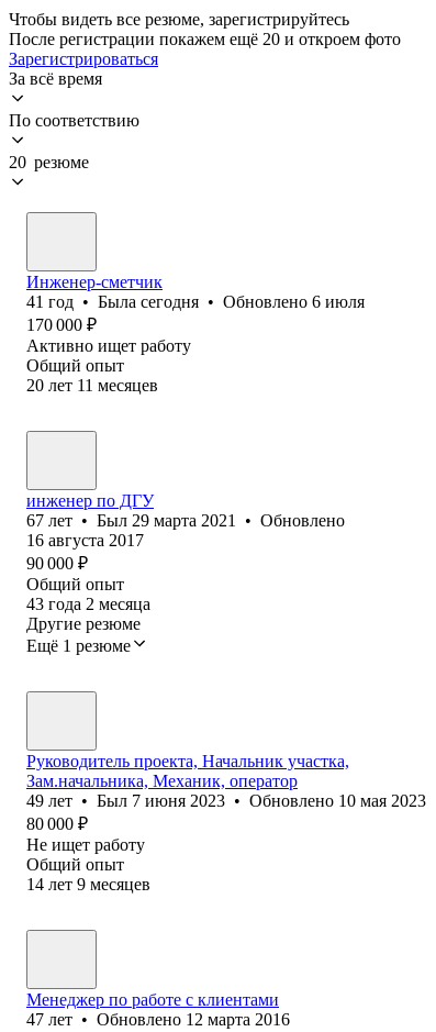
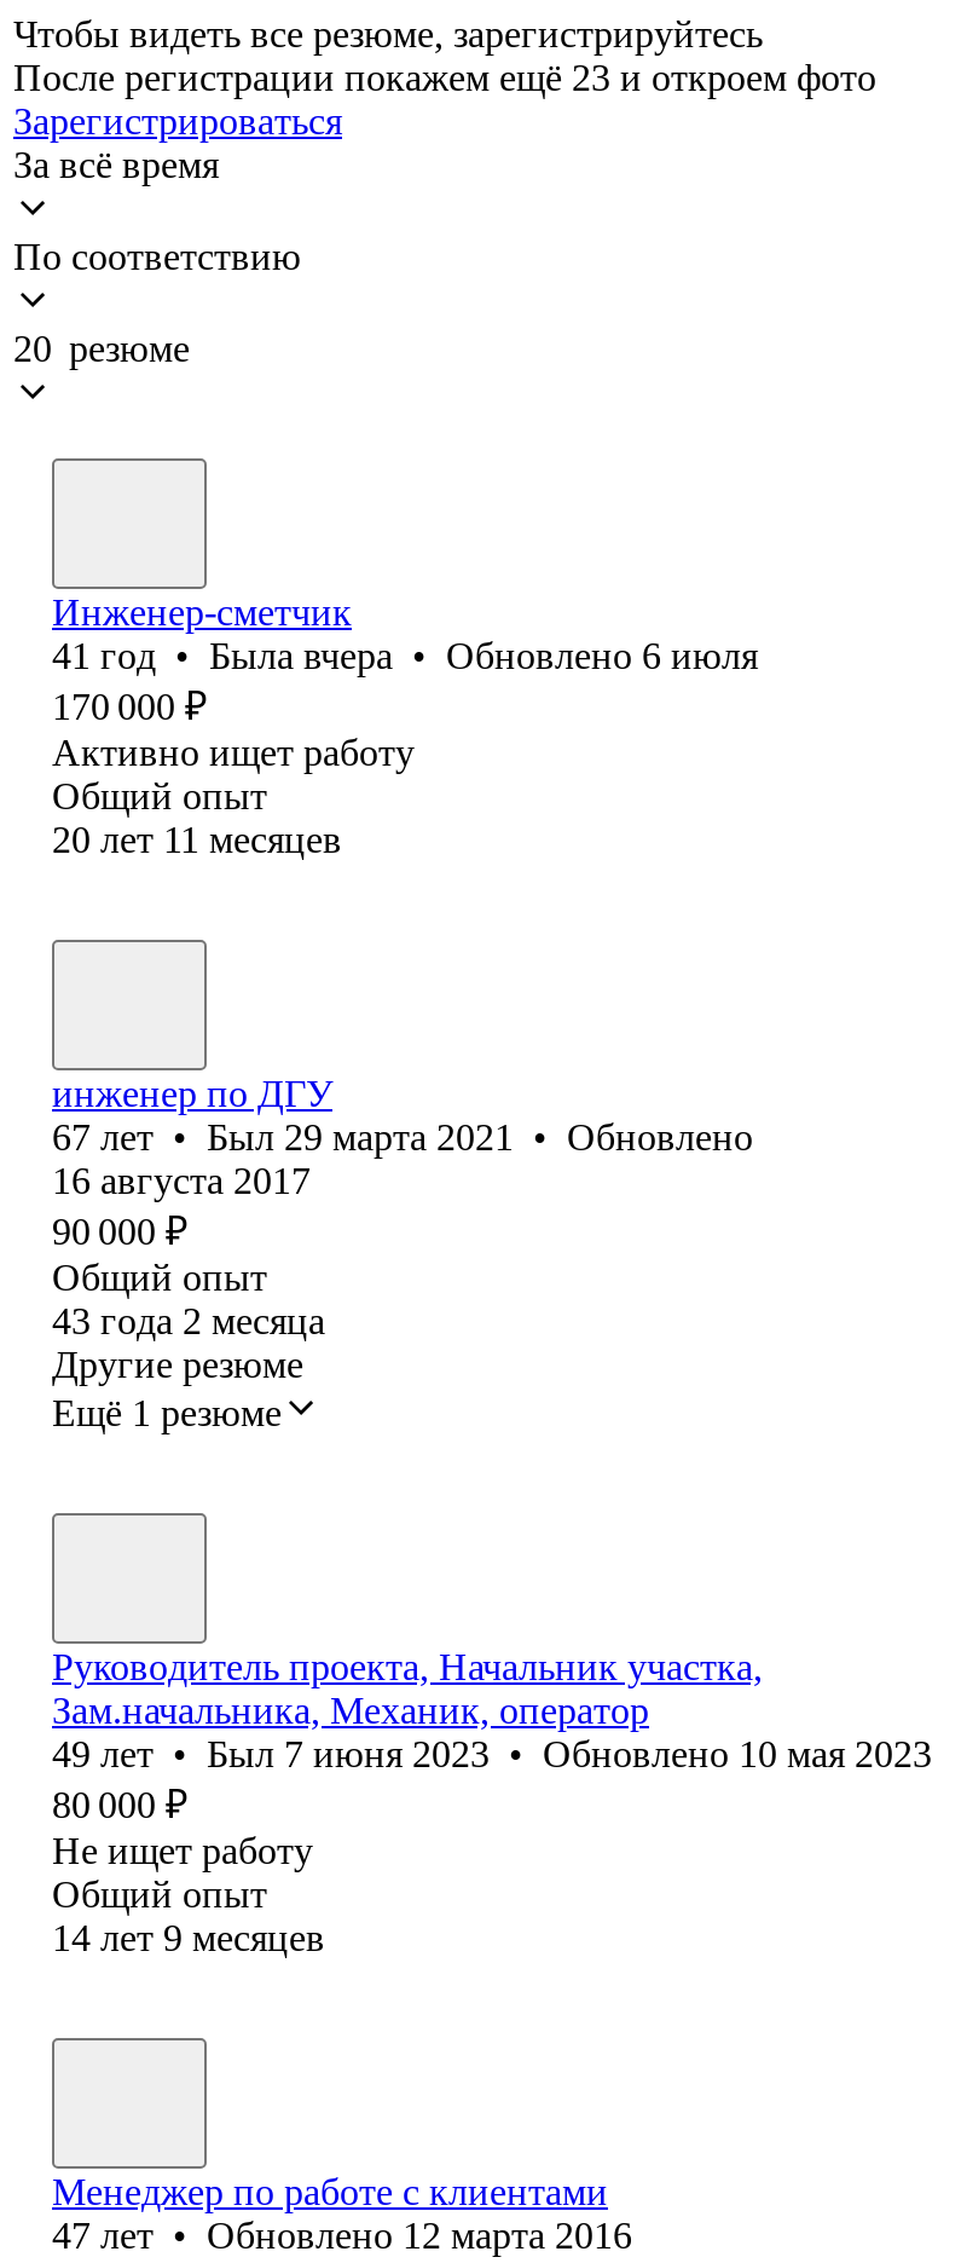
[9,30,401,48] После регистрации покажем ещё 20 и откроем фото -> [13,57,876,98] После регистрации покажем ещё 23 и откроем фото
[26,292,365,311] 41 год • Была сегодня • Обновлено 6 июля -> [52,635,758,676] 41 год • Была вчера • Обновлено 6 июля

